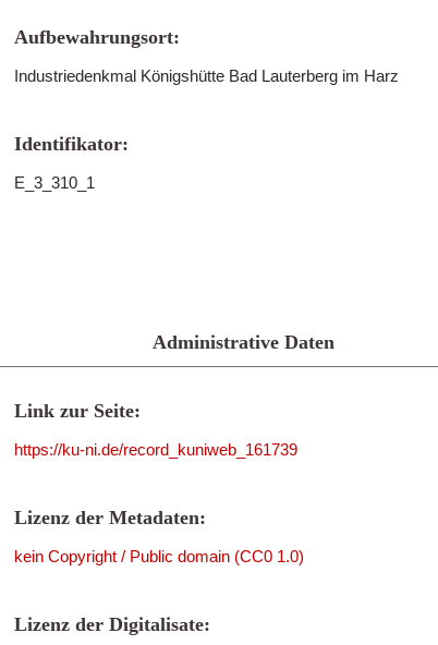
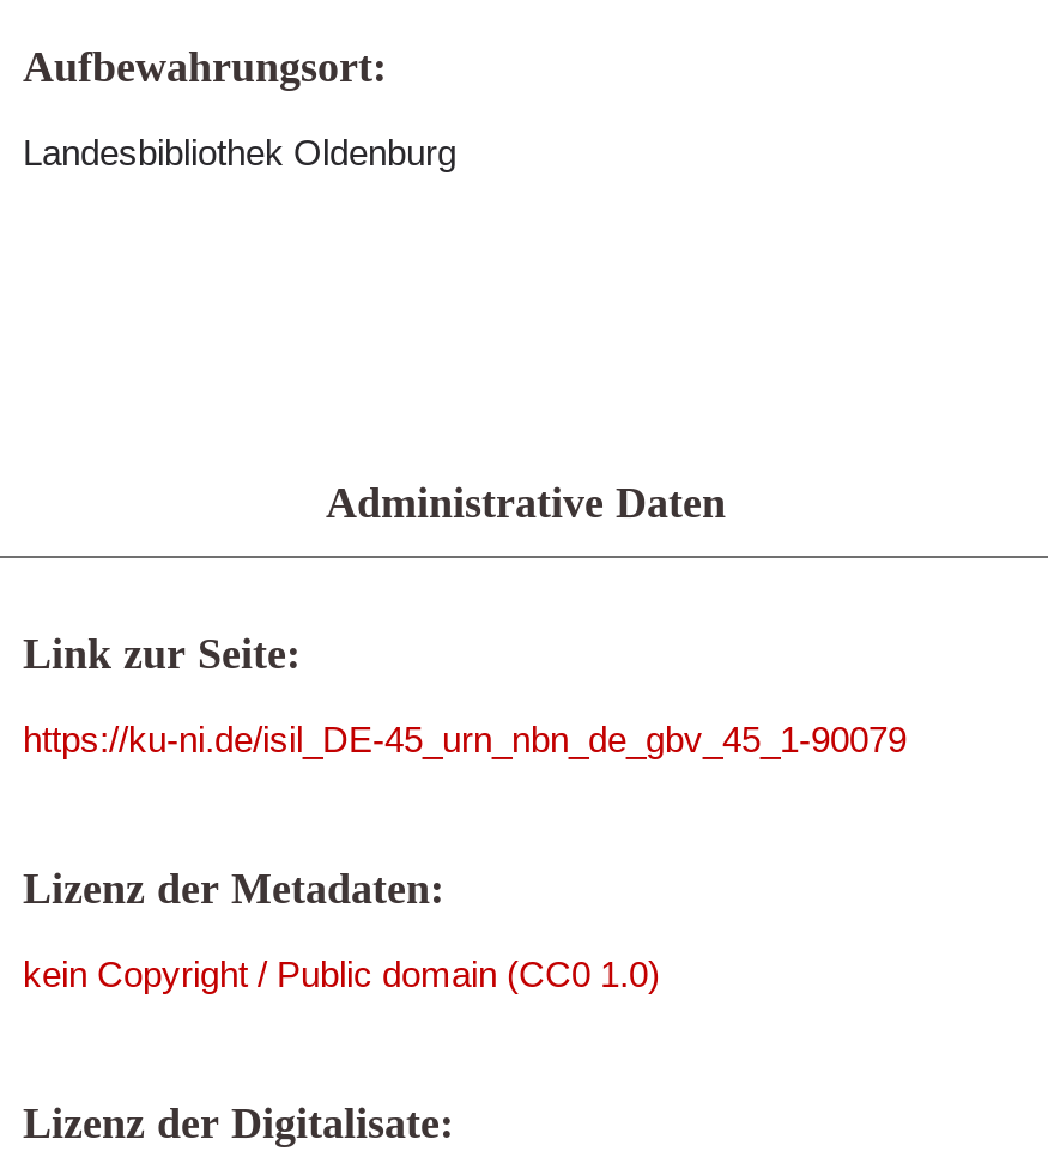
[14,66,399,192] Industriedenkmal Königshütte Bad Lauterberg im Harz | Identifikator: | E_3_310_1 -> [23,132,456,172] Landesbibliothek Oldenburg
[14,440,297,459] https://ku-ni.de/record_kuniweb_161739 -> [23,719,907,759] https://ku-ni.de/isil_DE-45_urn_nbn_de_gbv_45_1-90079

